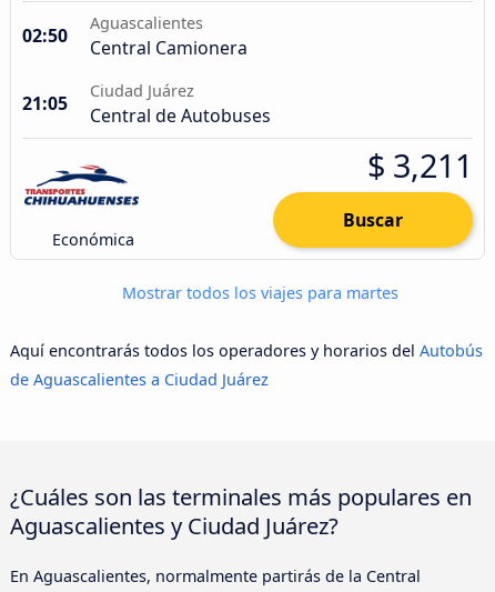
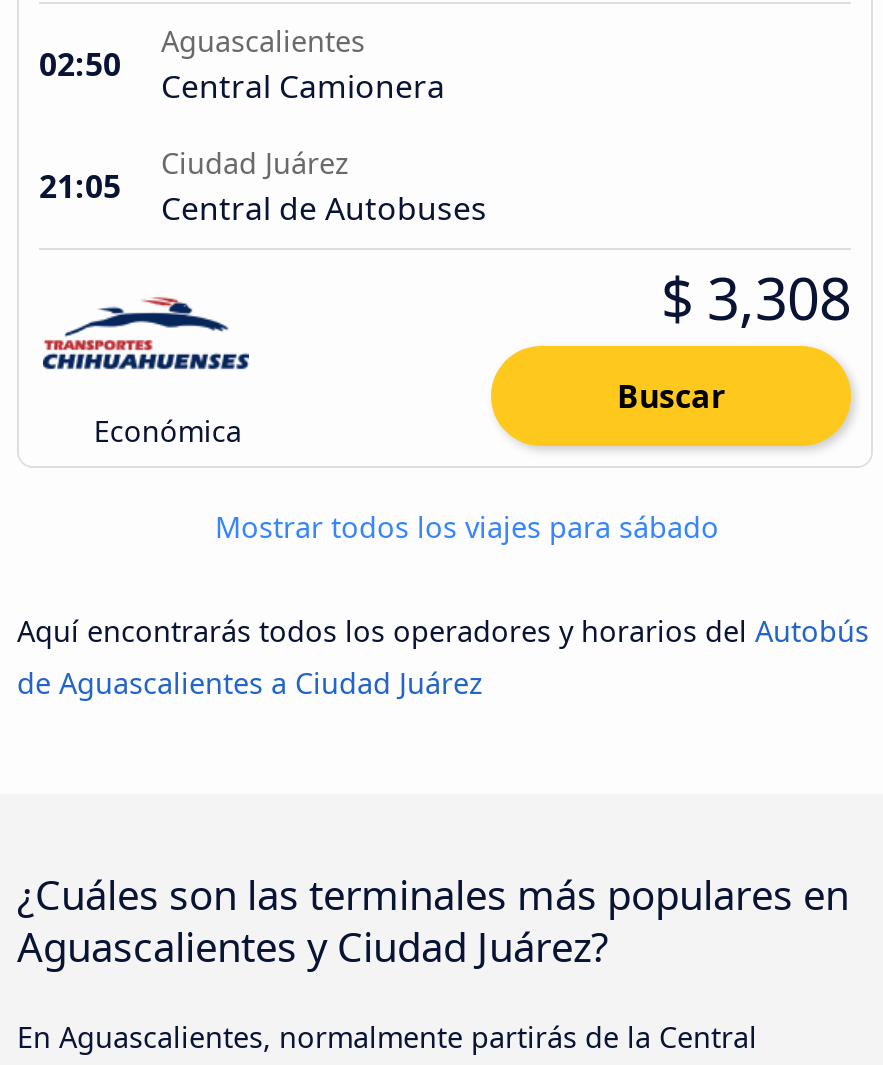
[367,143,473,187] $ 3,211 -> [661,258,851,336] $ 3,308
[117,282,398,303] Mostrar todos los viajes para martes -> [207,508,719,546] Mostrar todos los viajes para sábado

